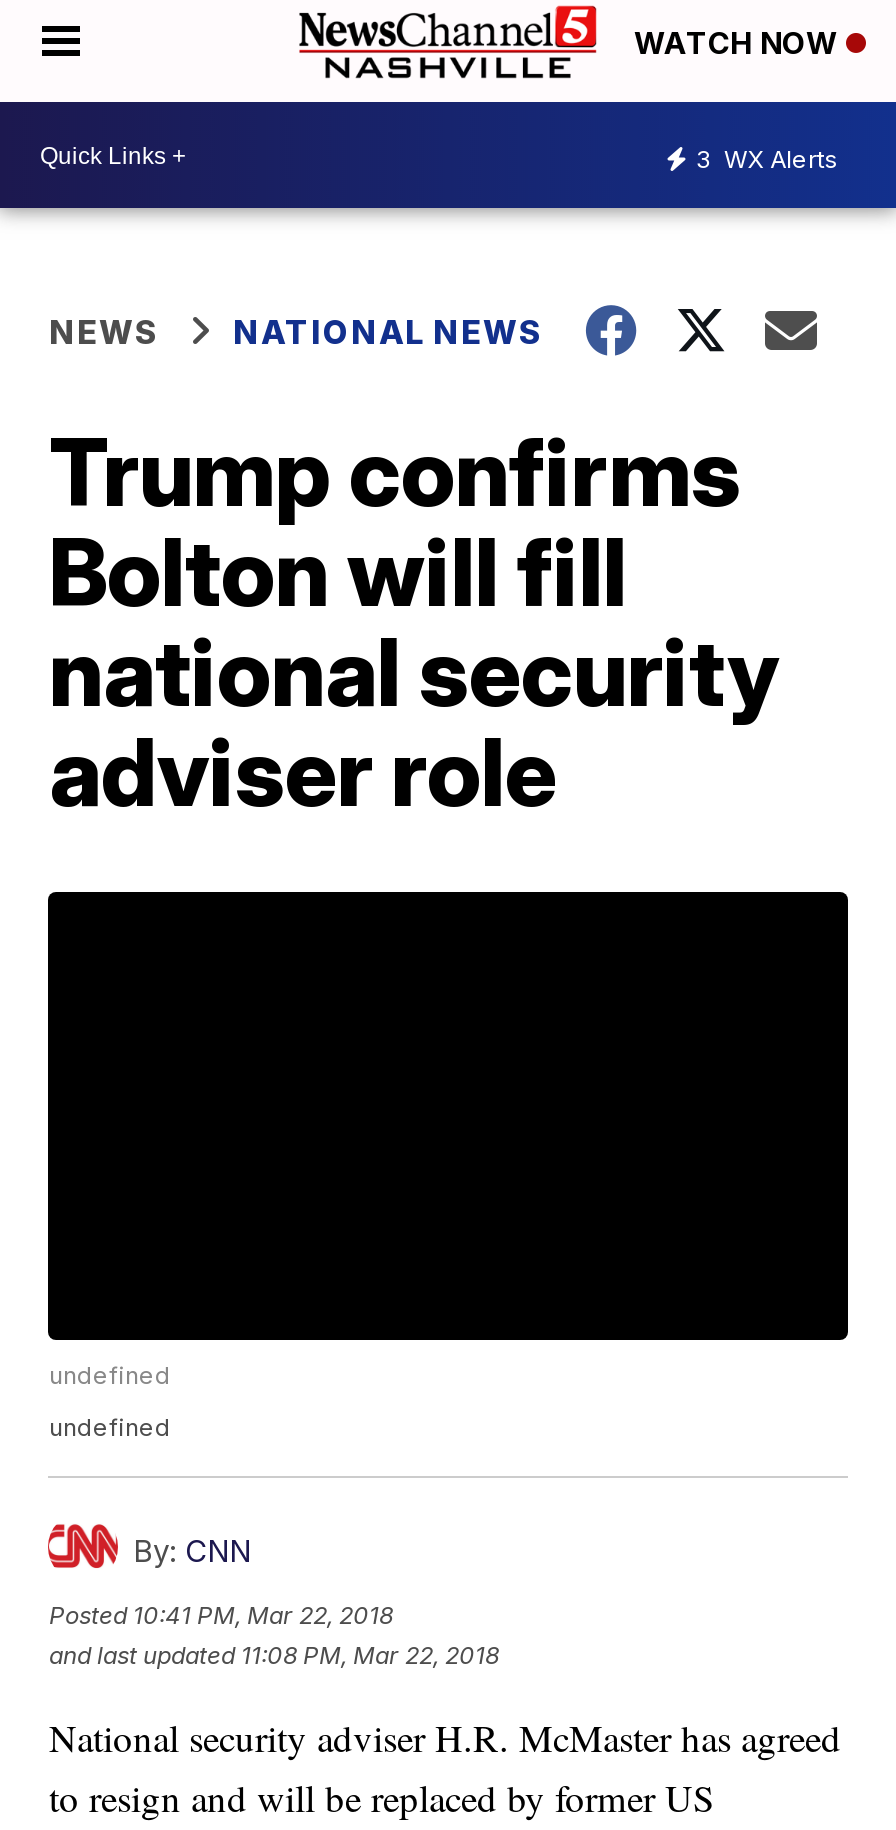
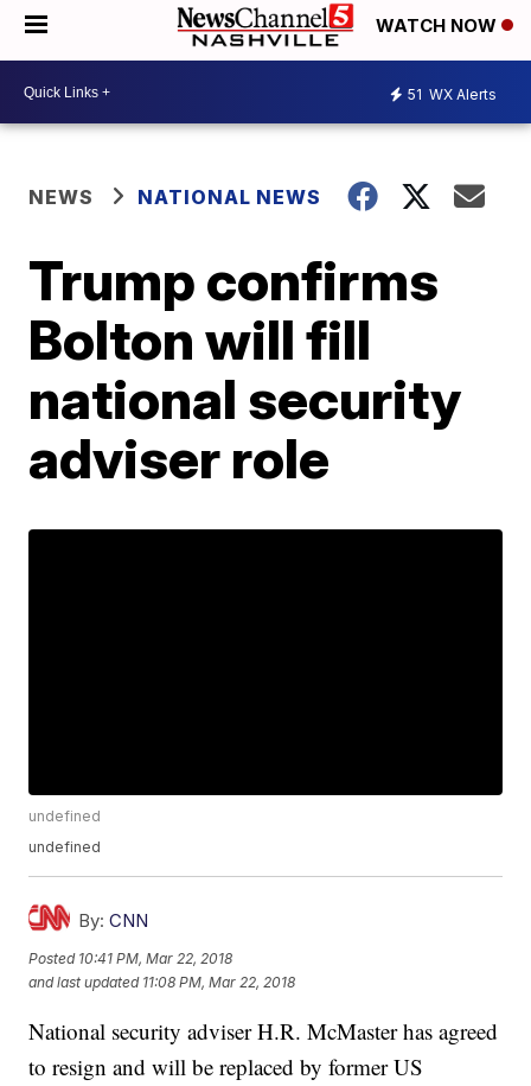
[696,143,838,173] 3 WX Alerts -> [408,85,497,103] 51 WX Alerts

